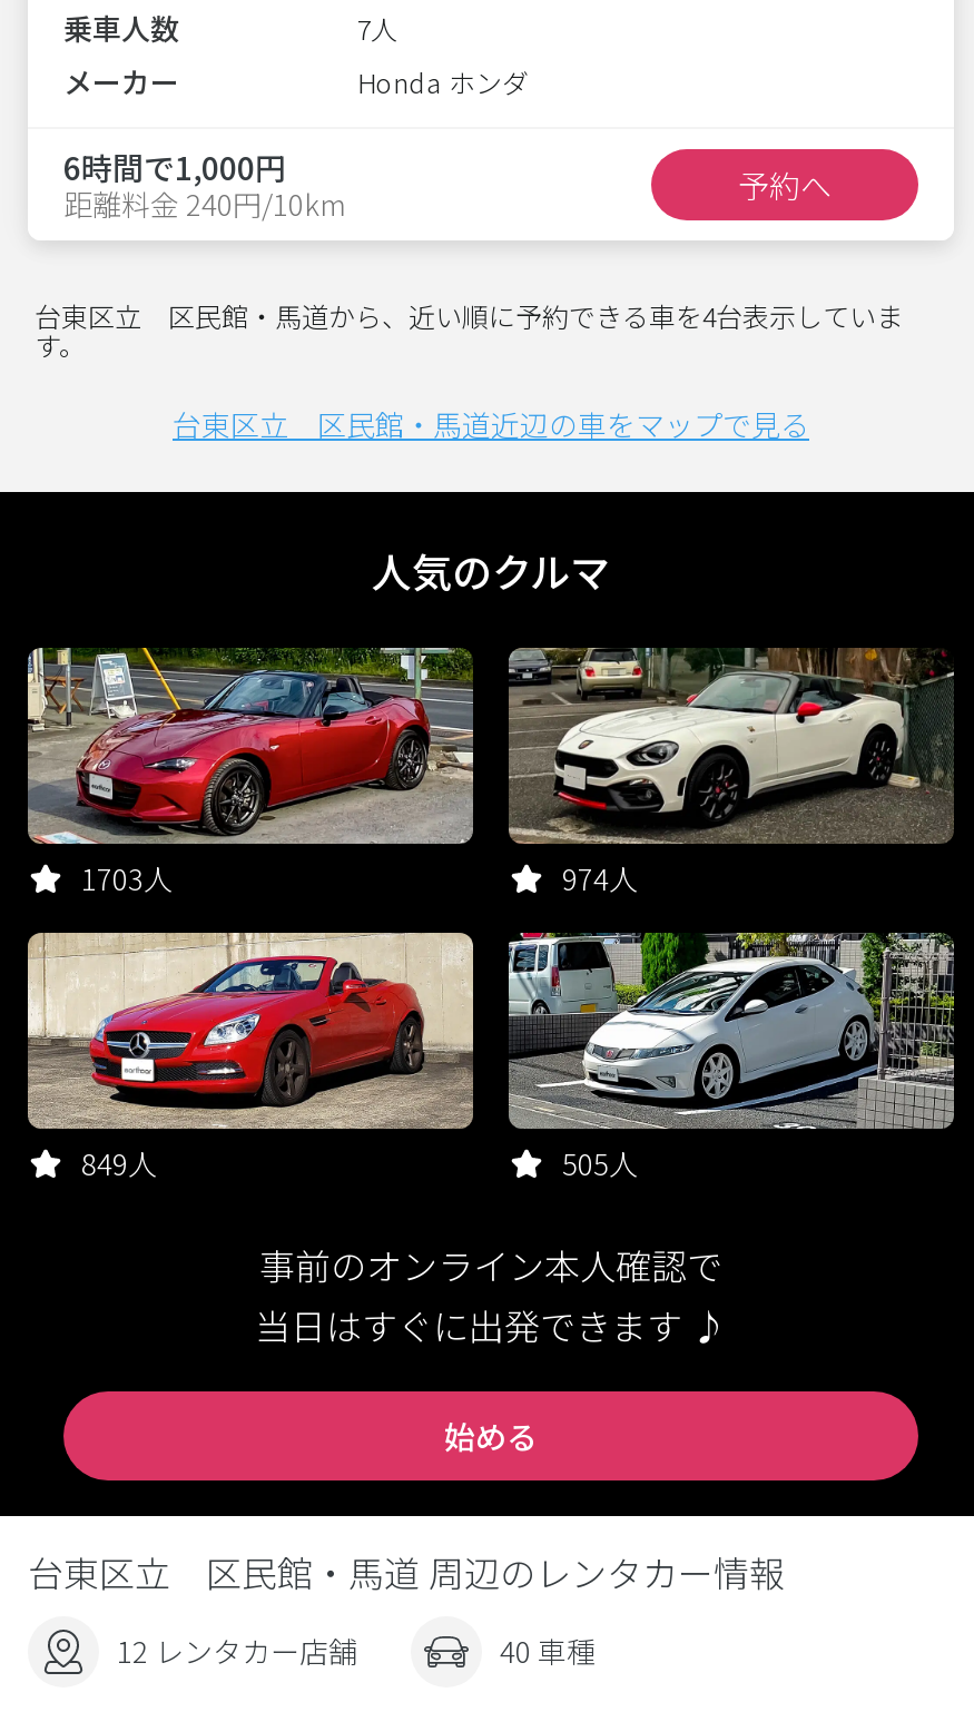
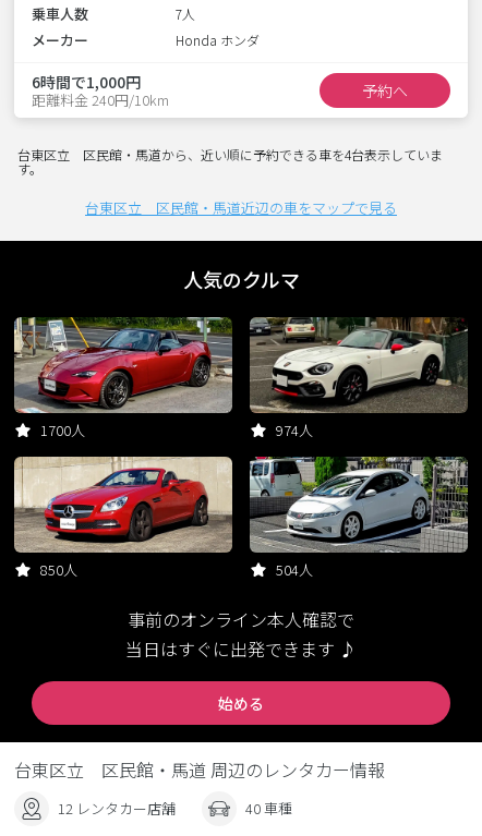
[81,857,173,899] 1703人 -> [40,420,85,440] 1700人
[81,1142,157,1184] 849人 -> [40,559,77,580] 850人
[562,1142,638,1184] 505人 -> [276,559,313,580] 504人

